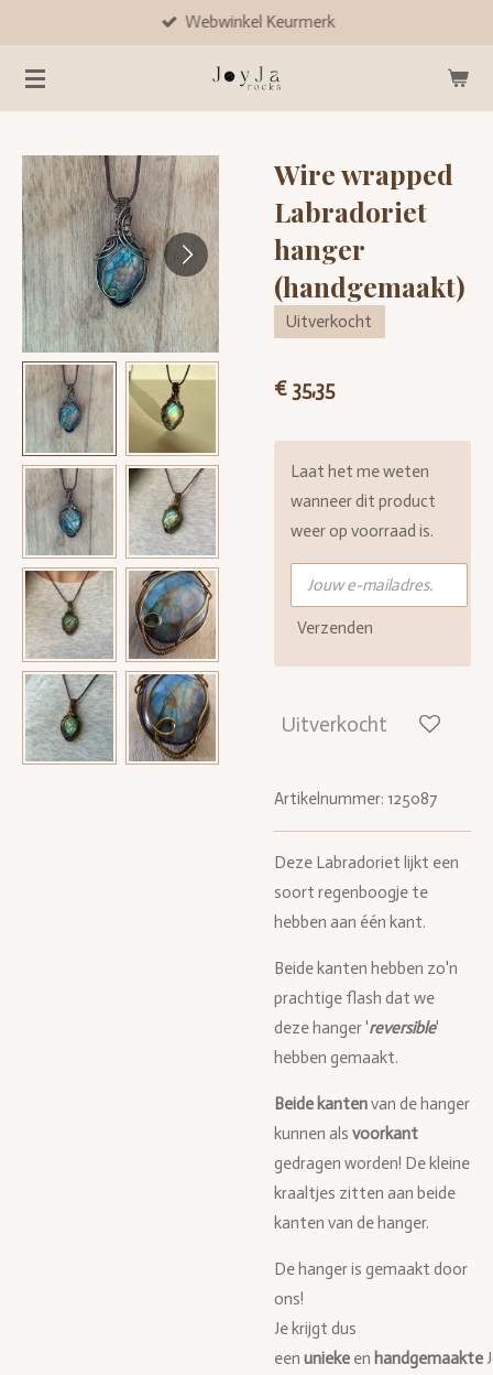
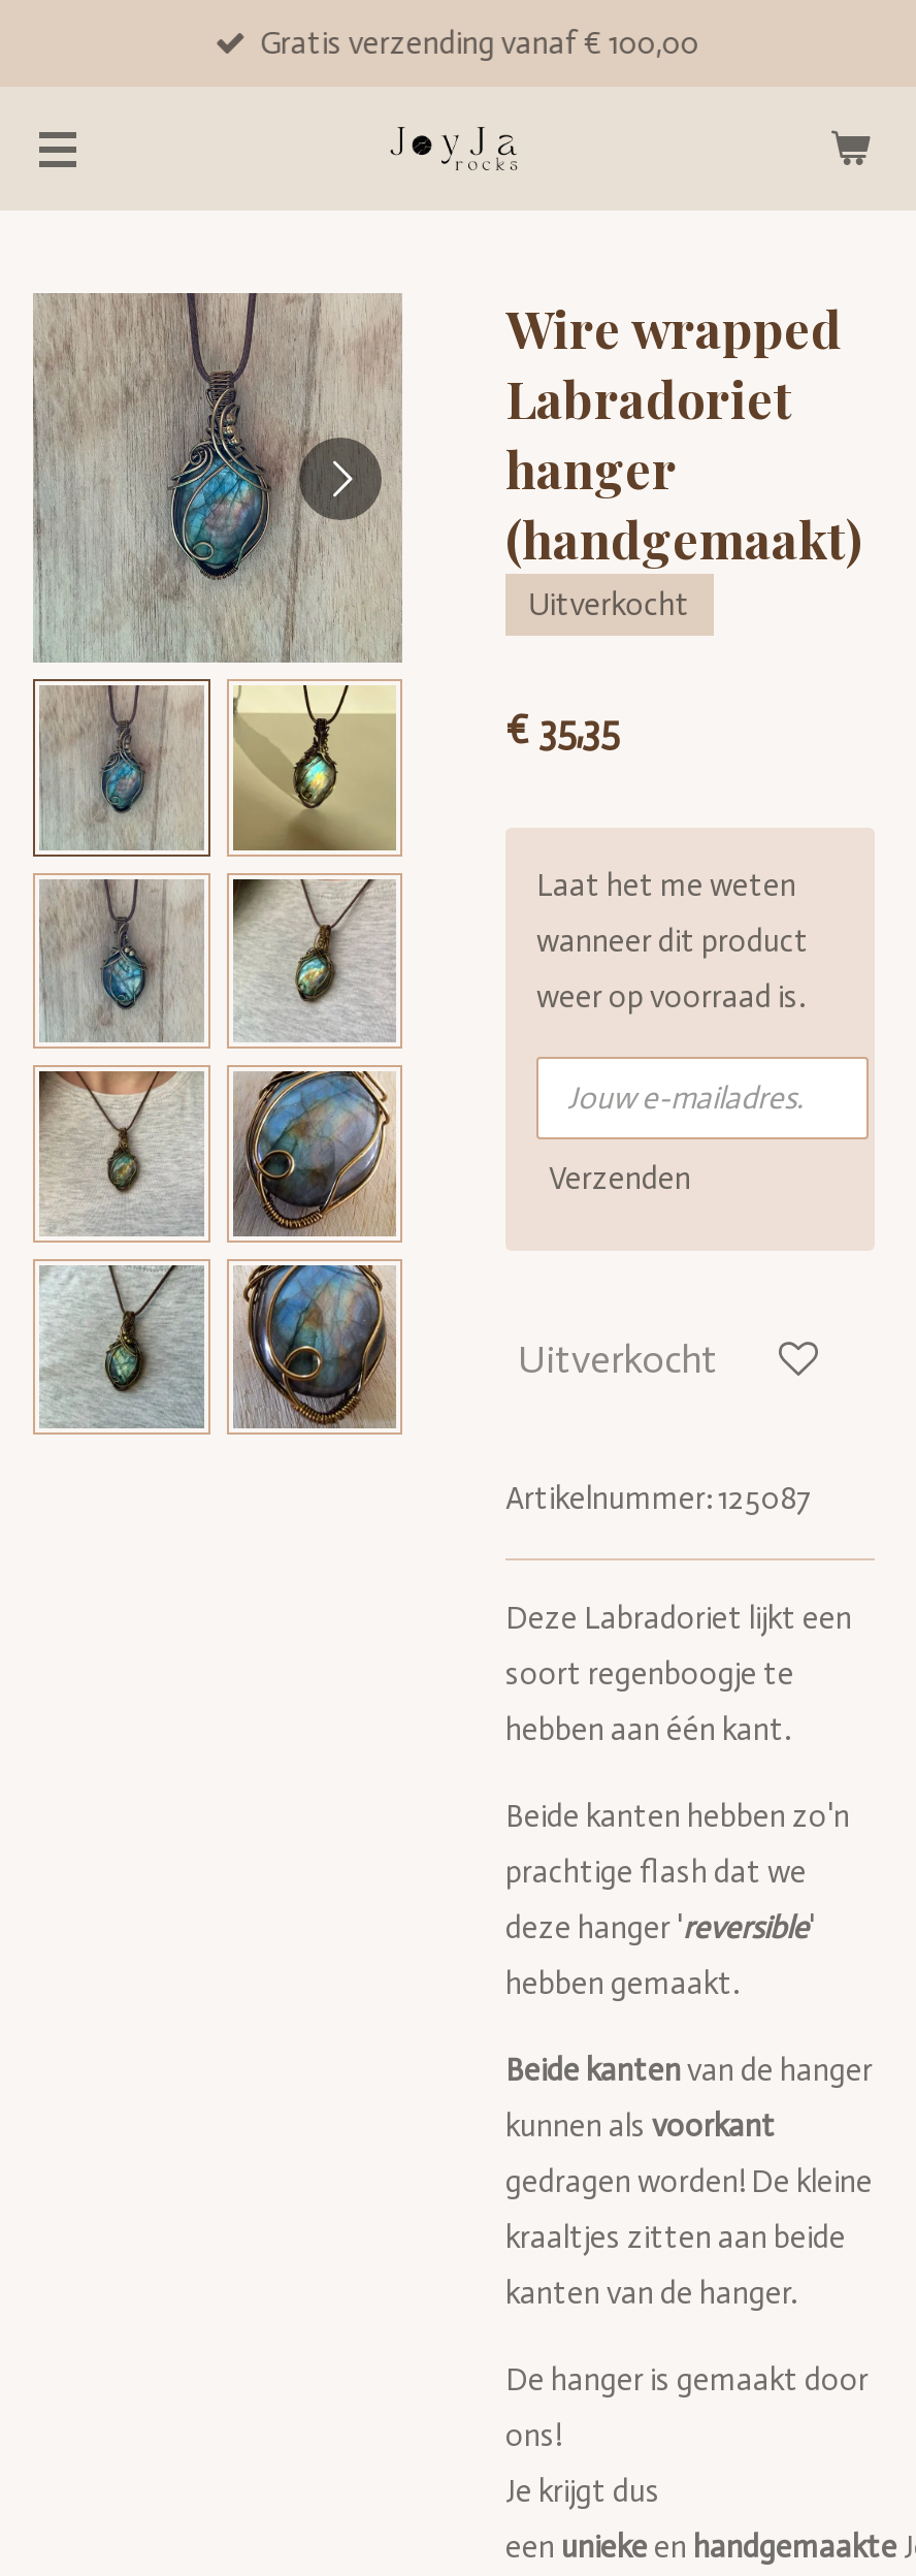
[185,12,335,31] Webwinkel Keurmerk -> [260,24,699,61] Gratis verzending vanaf € 100,00

